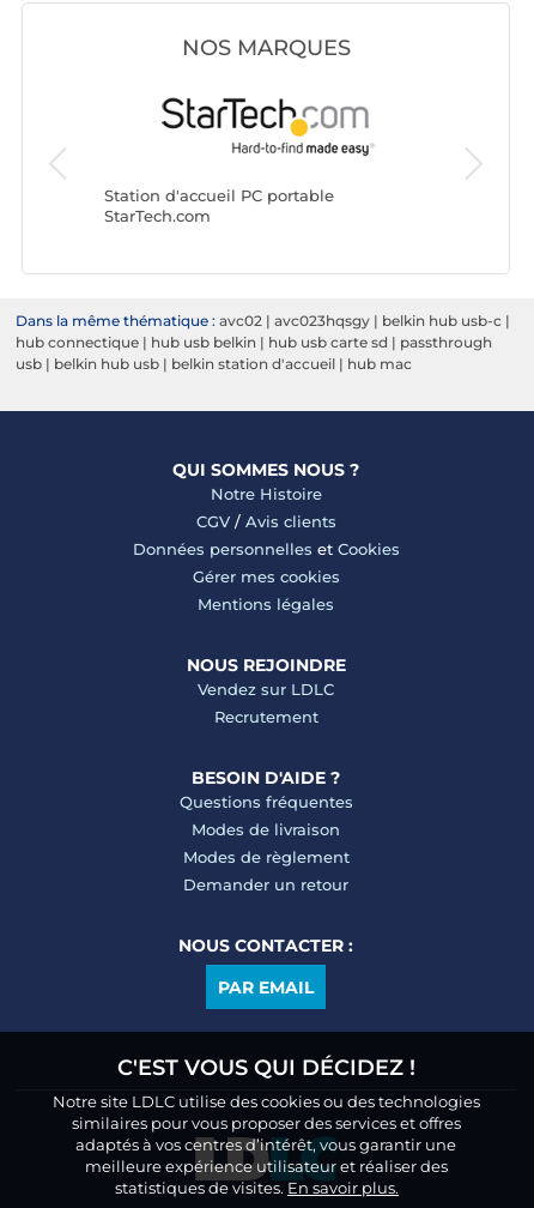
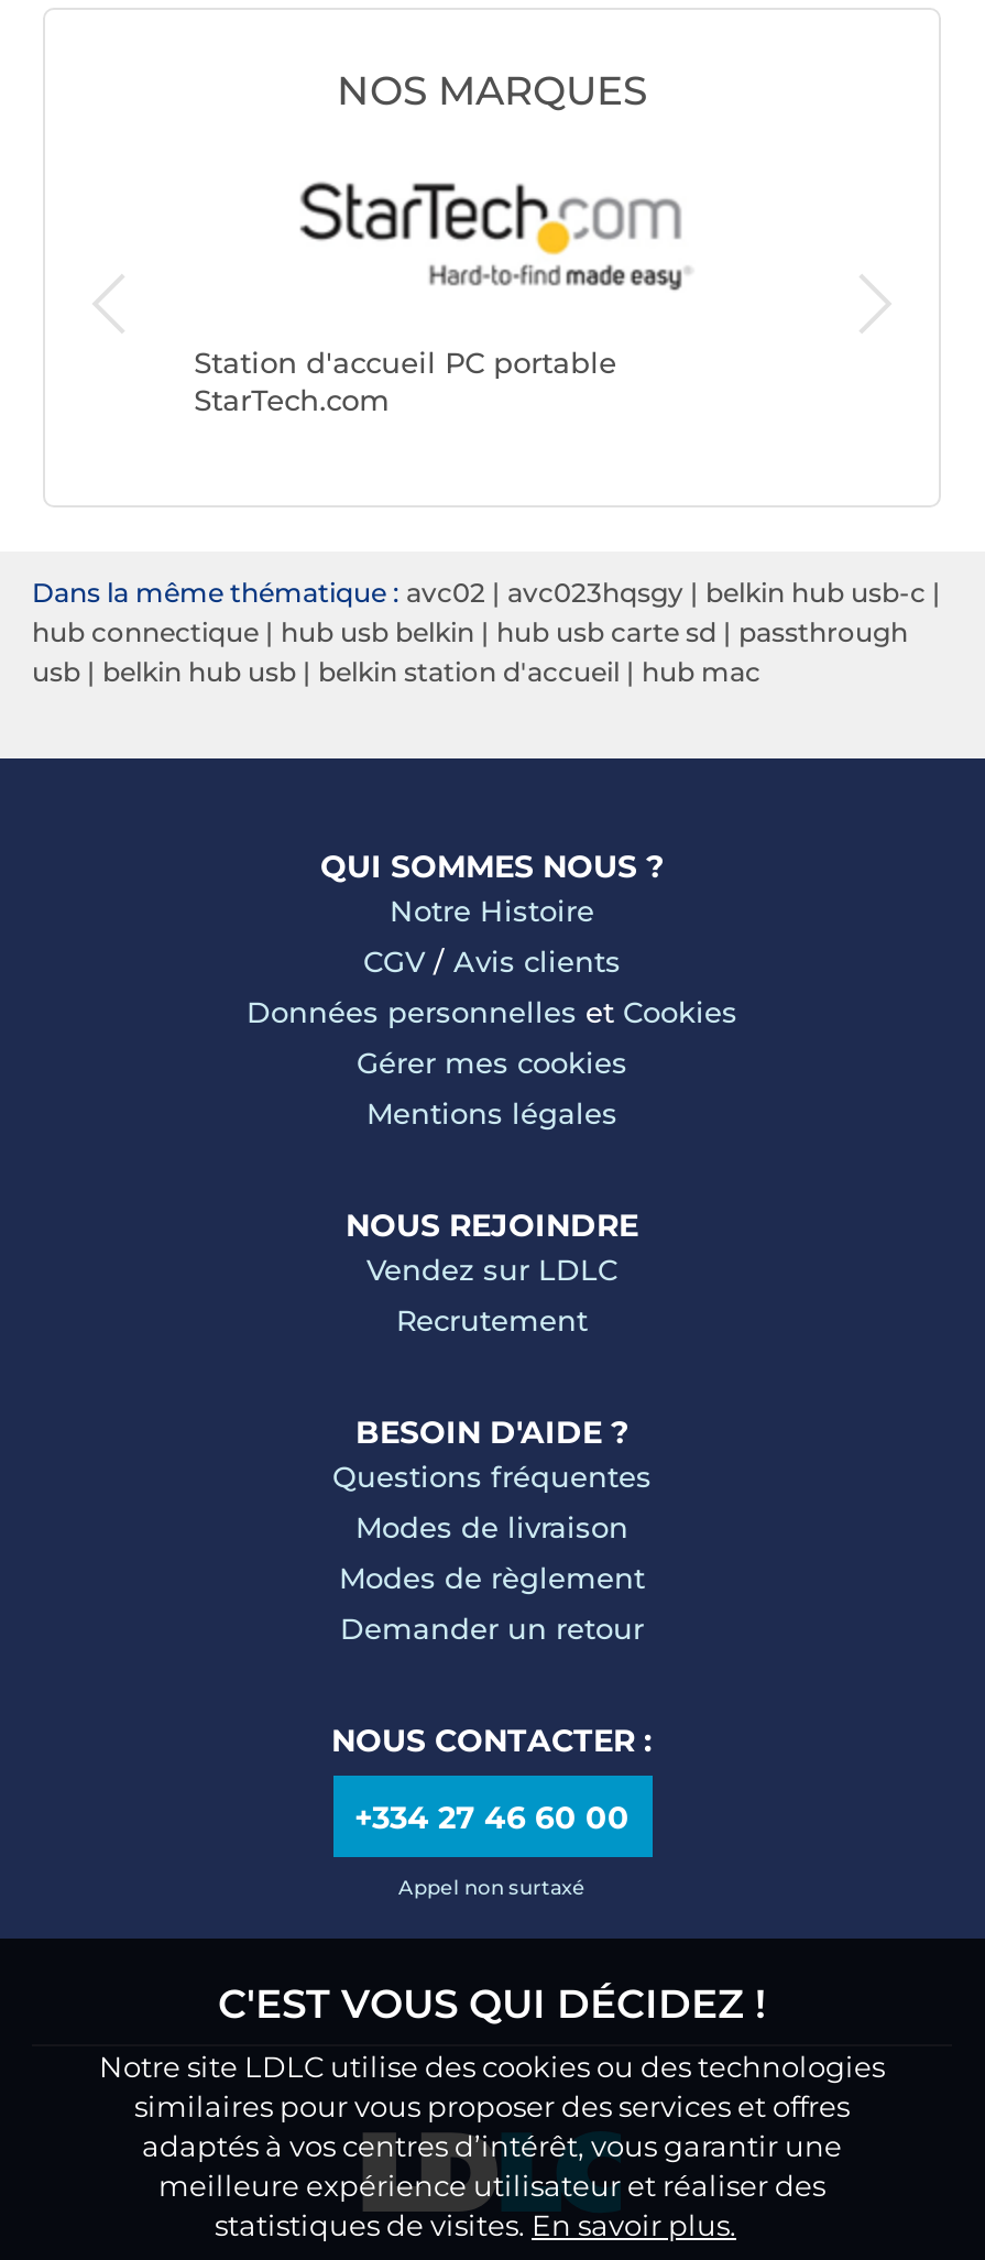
[218,977,314,999] PAR EMAIL -> [354,1799,630,1900] +334 27 46 60 00 | Appel non surtaxé

